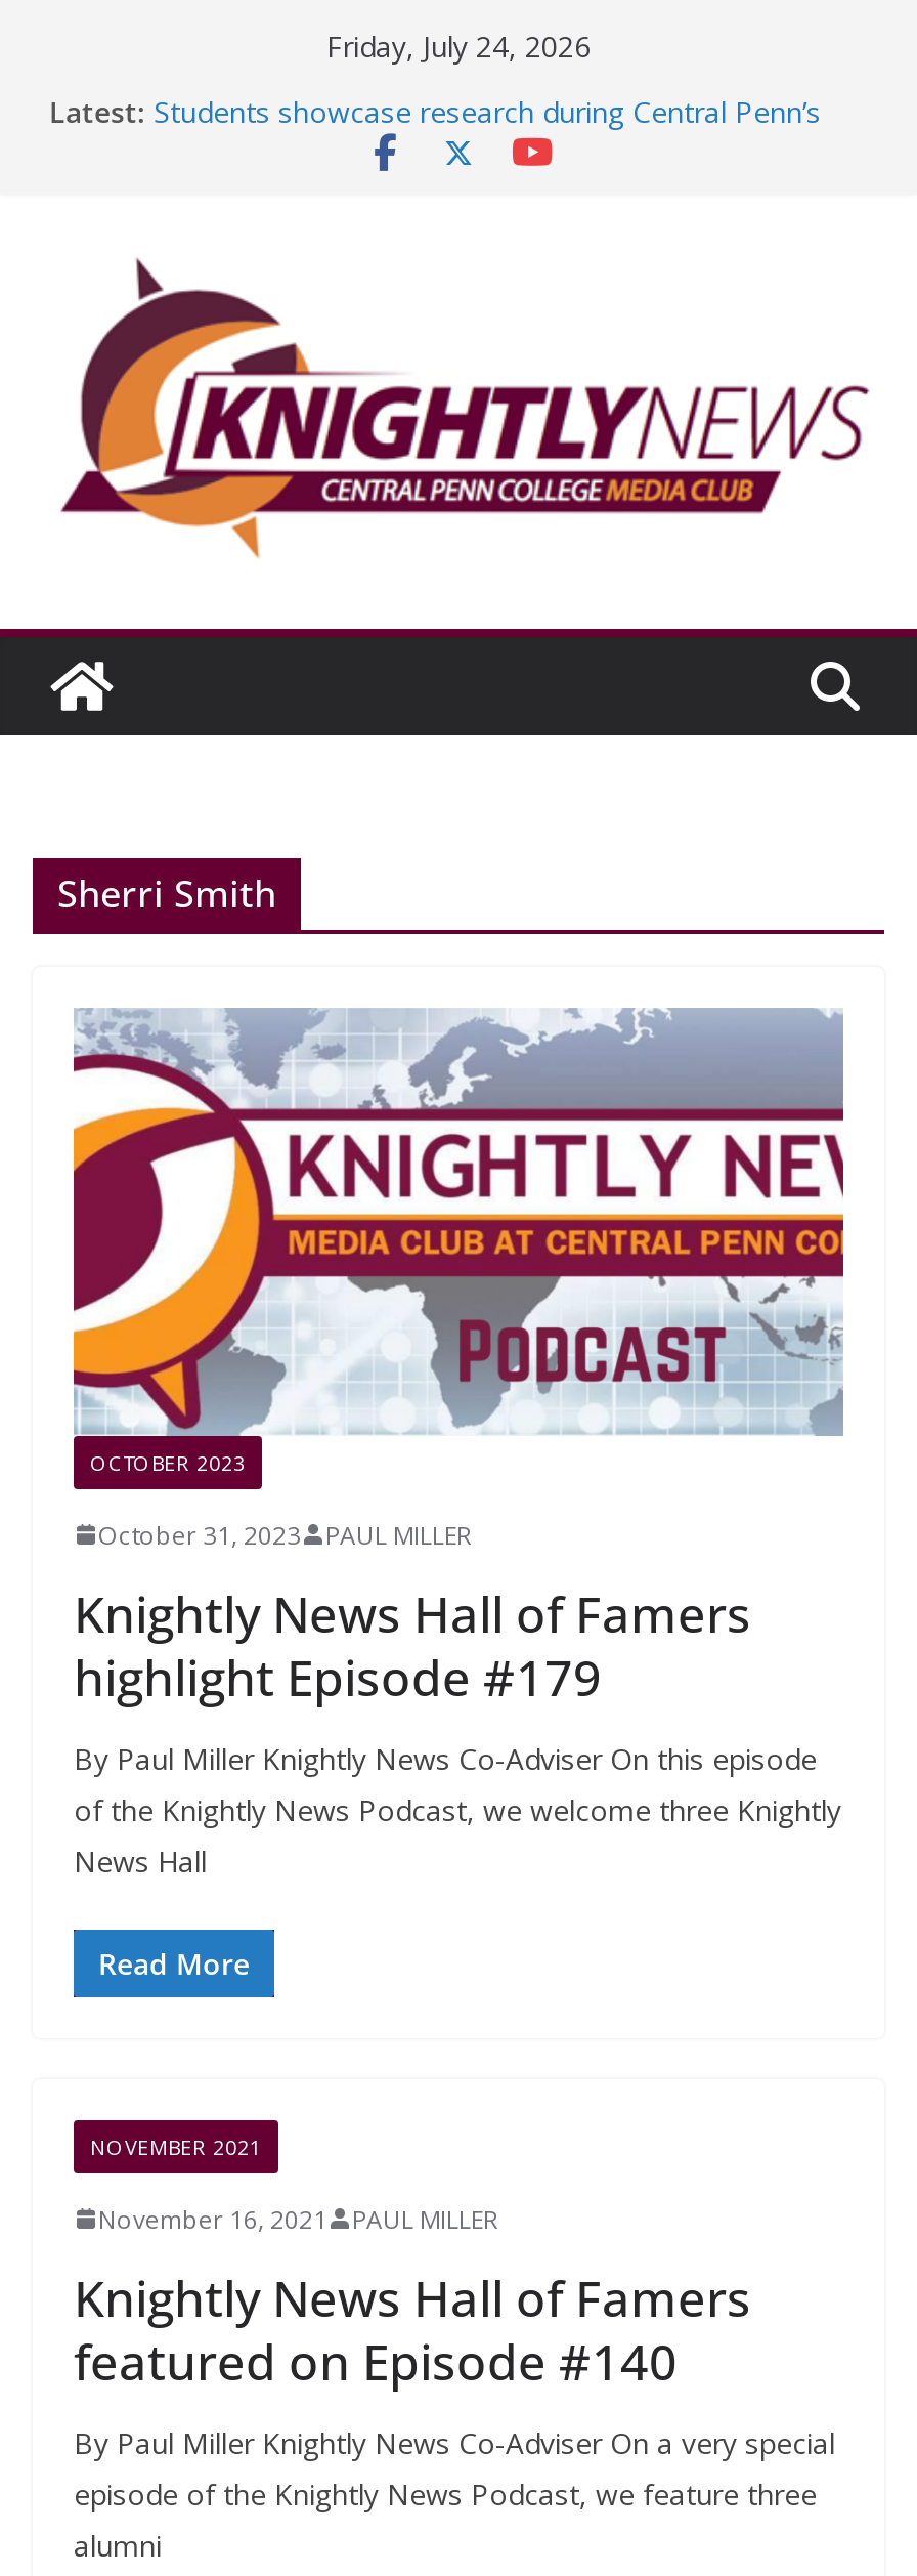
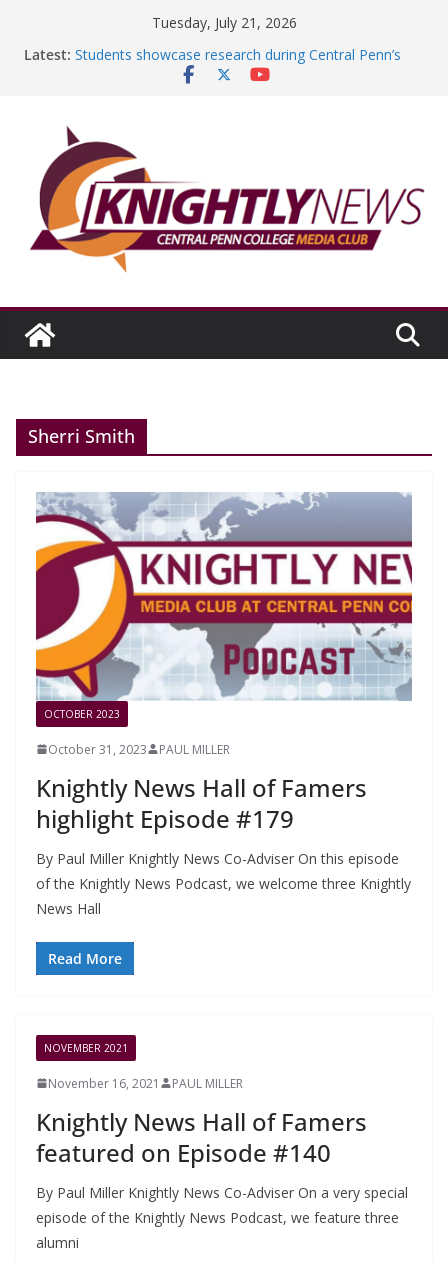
[326,27,591,66] Friday, July 24, 2026 -> [151,13,296,32] Tuesday, July 21, 2026

